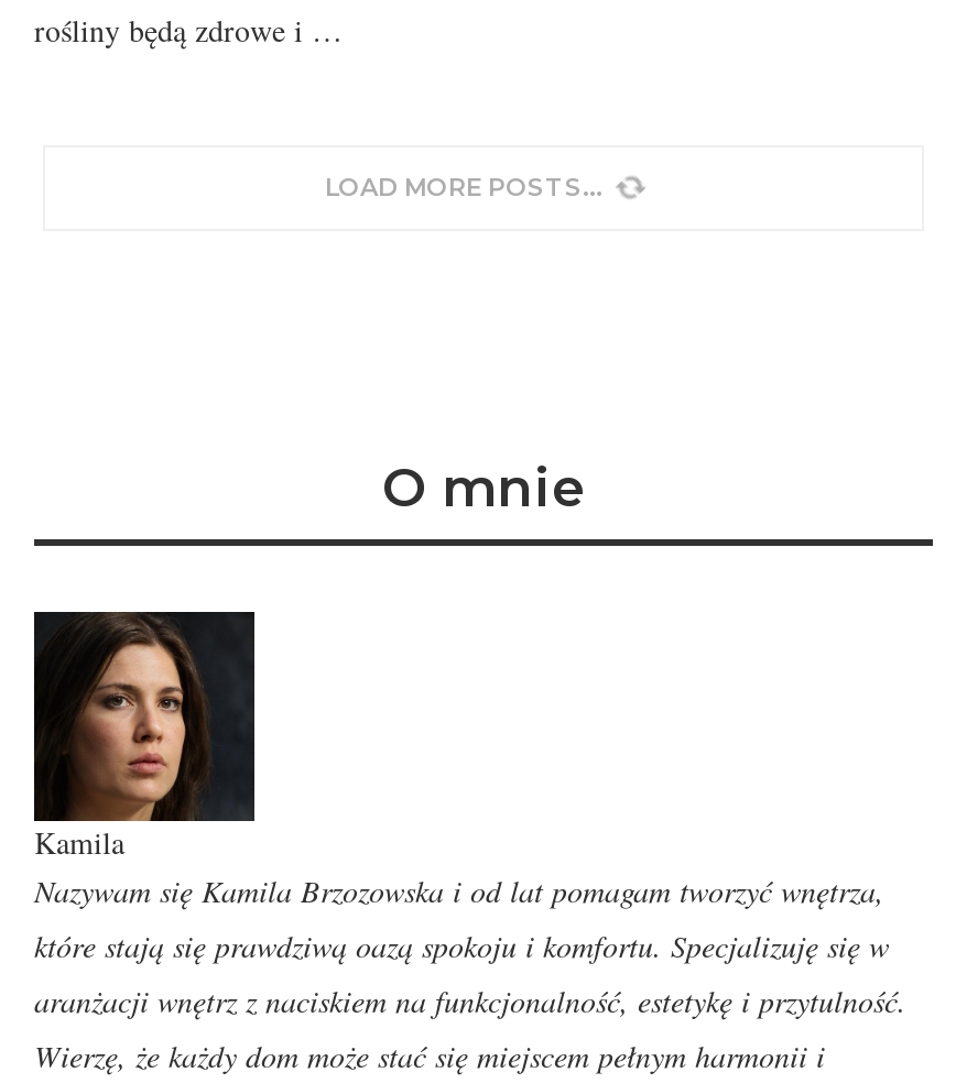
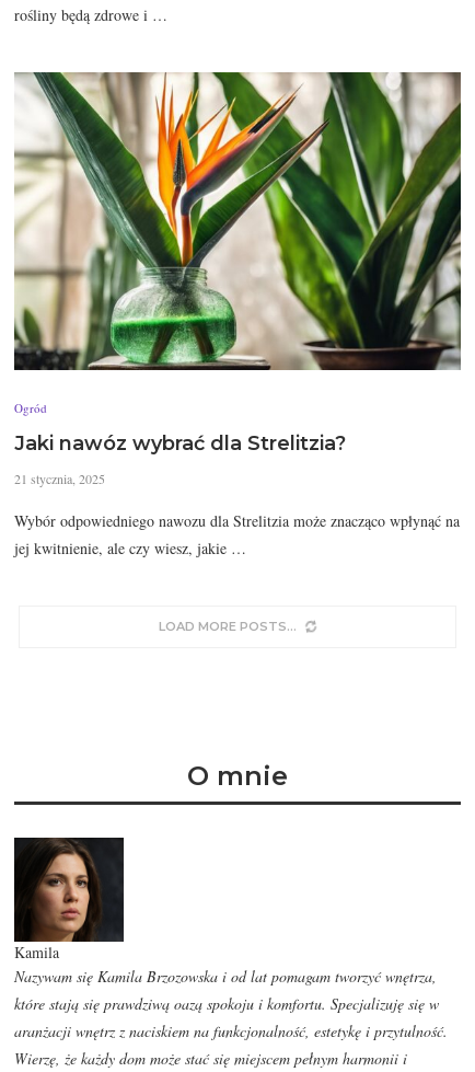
none -> [13,71,462,559] [image] | Ogród | Jaki nawóz wybrać dla Strelitzia? | 21 stycznia, 2025 | Wybór odpowiedniego nawozu dla Strelitzia może znacząco wpłynąć na | jej kwitnienie, ale czy wiesz, jakie …

